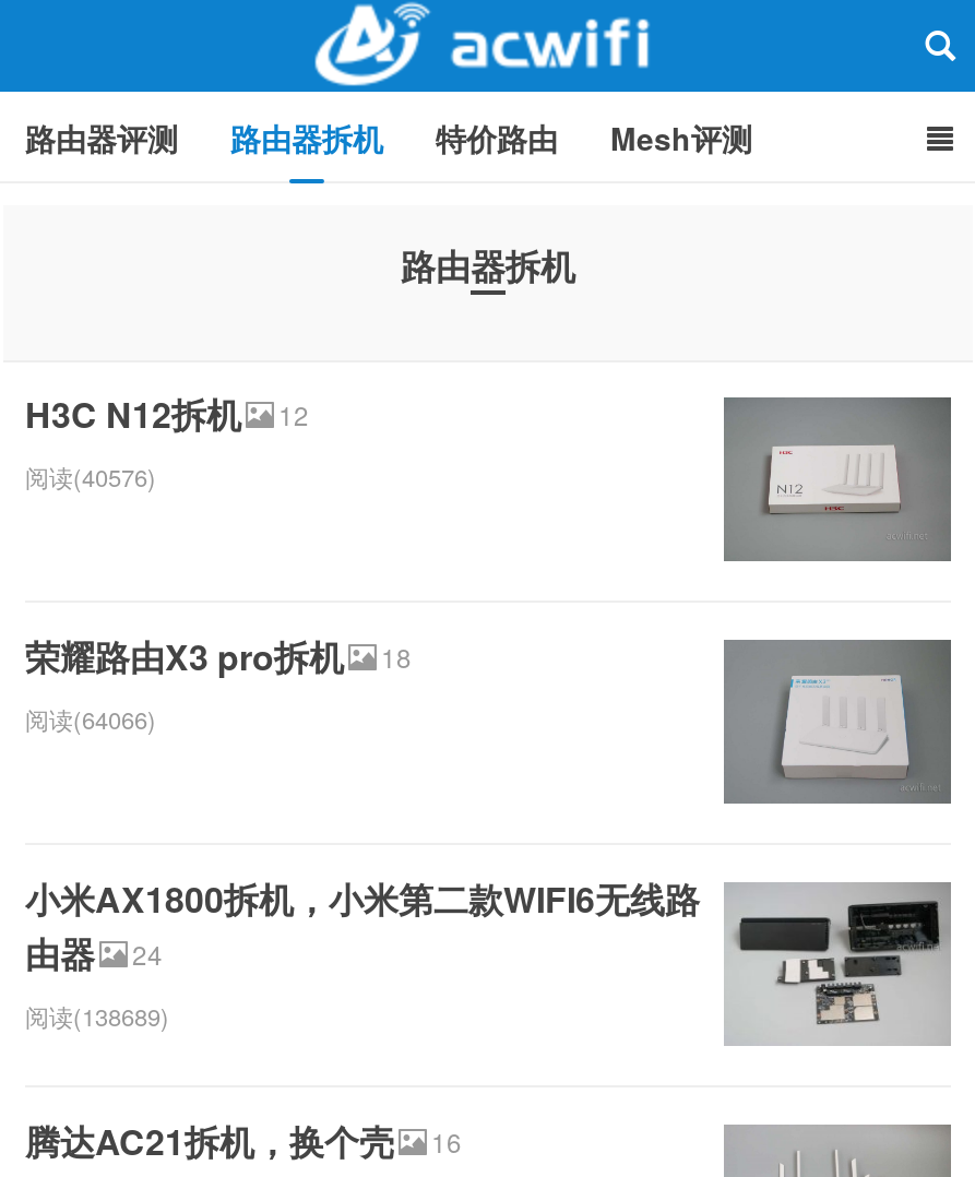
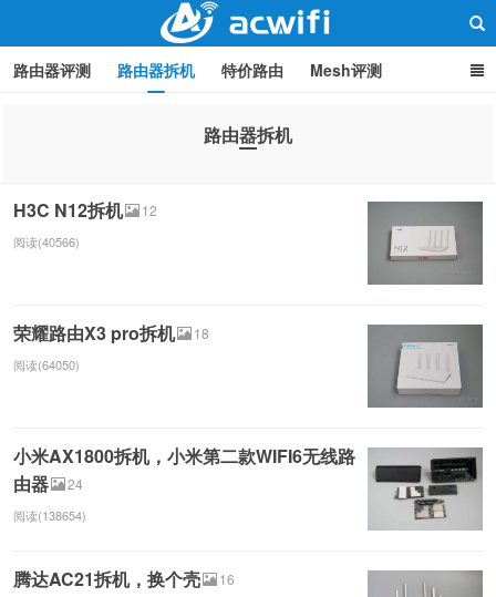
[25,459,156,494] 阅读(40576) -> [13,233,80,250] 阅读(40566)
[25,701,156,736] 阅读(64066) -> [13,356,80,373] 阅读(64050)
[25,998,169,1033] 阅读(138689) -> [13,506,86,524] 阅读(138654)

